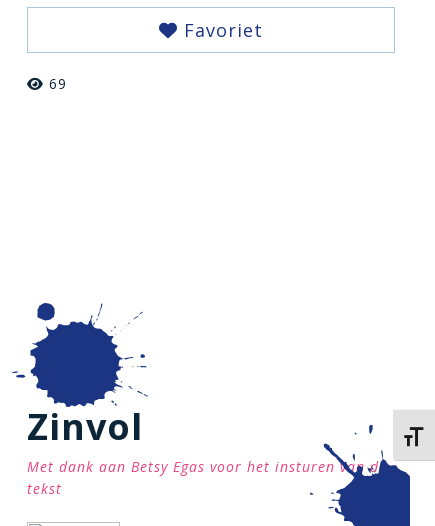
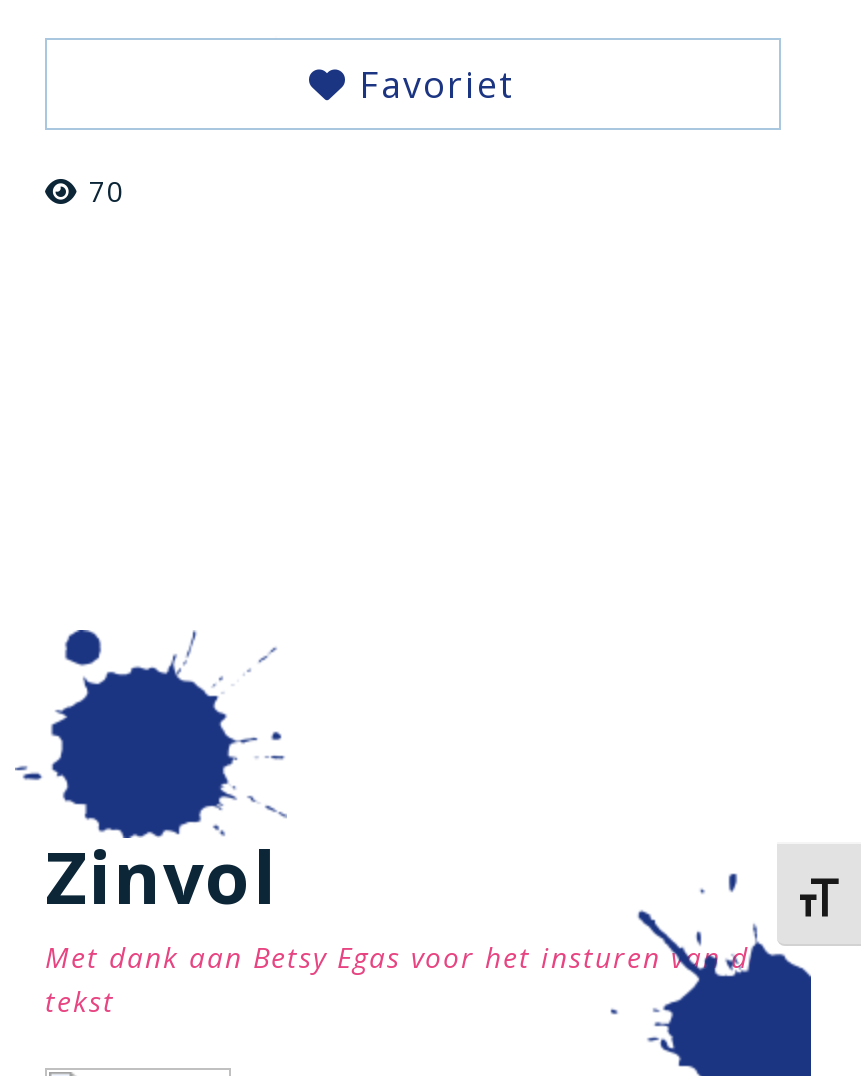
[44,74,67,93] 69 -> [79,172,125,210] 70

